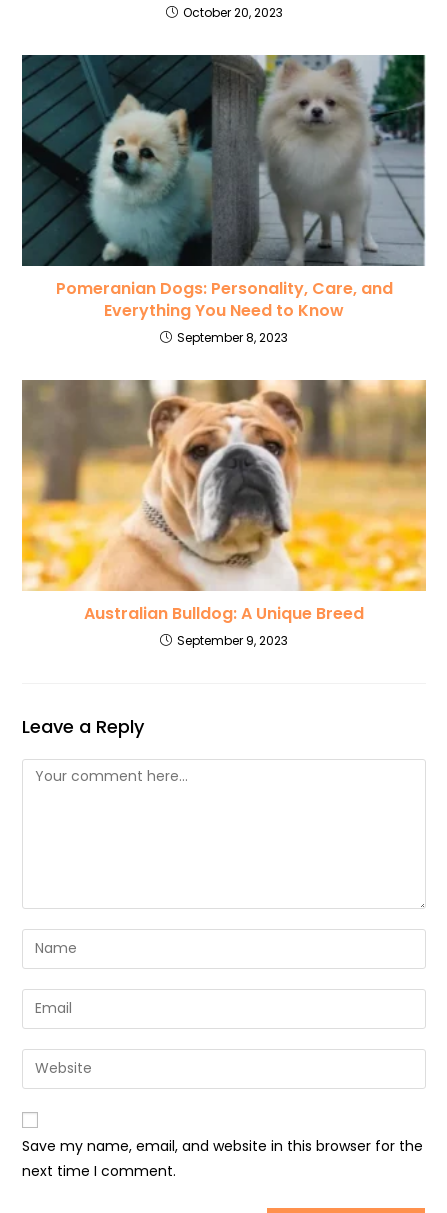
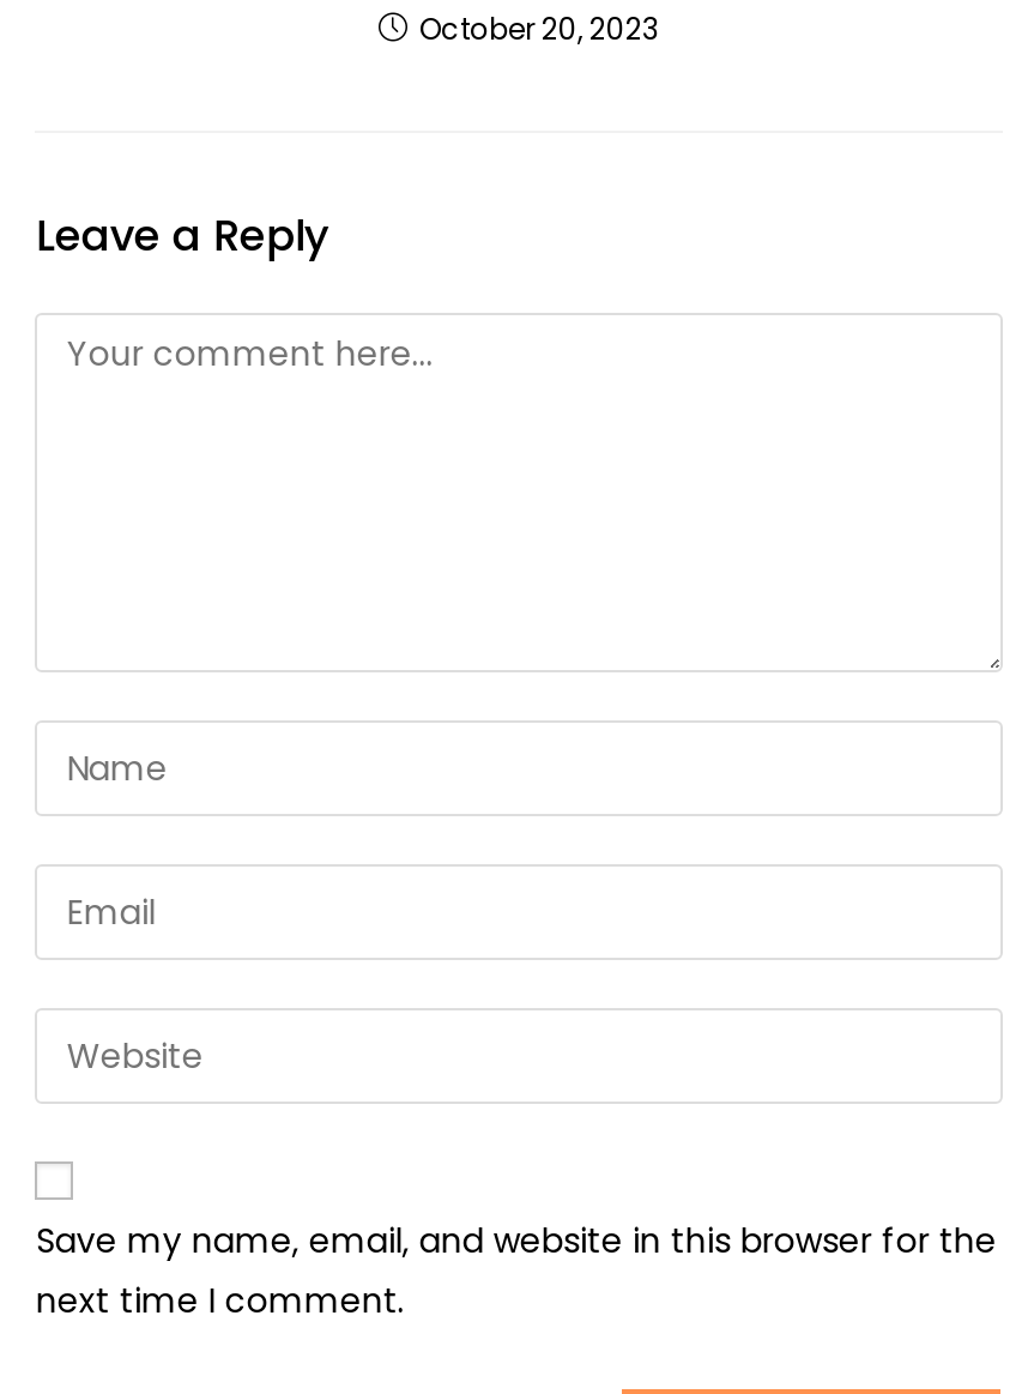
[21,54,426,346] [image] | Pomeranian Dogs: Personality, Care, and | Everything You Need to Know | September 8, 2023 -> none
[21,379,427,649] [image] | Australian Bulldog: A Unique Breed | September 9, 2023 -> none

